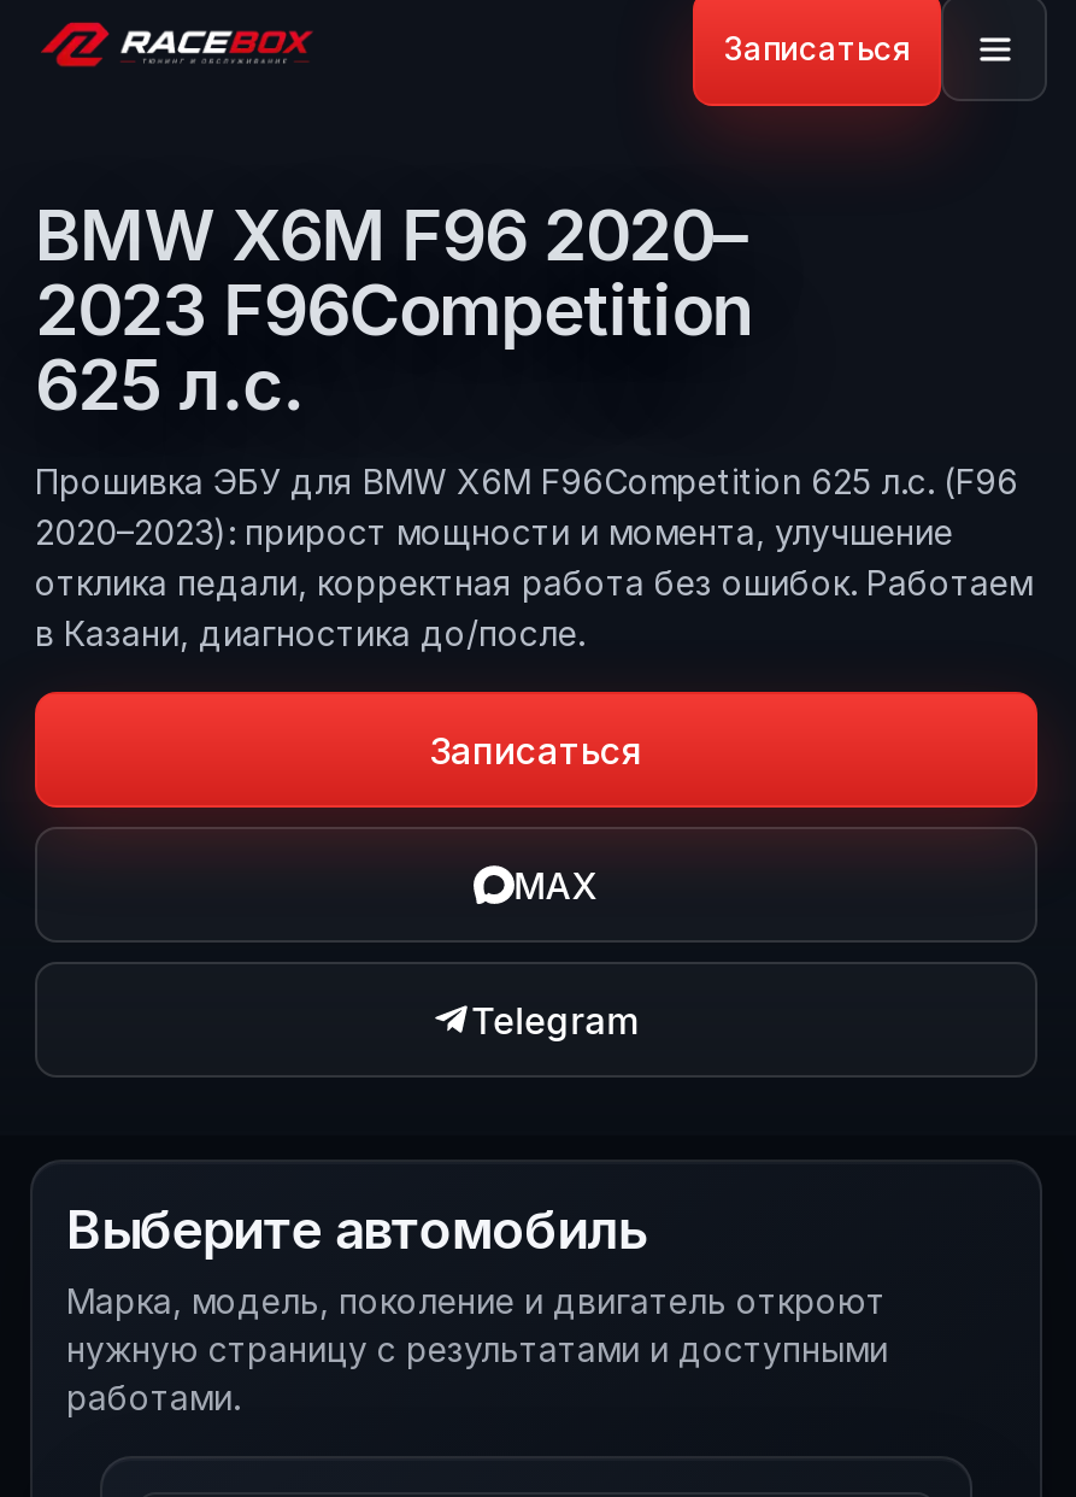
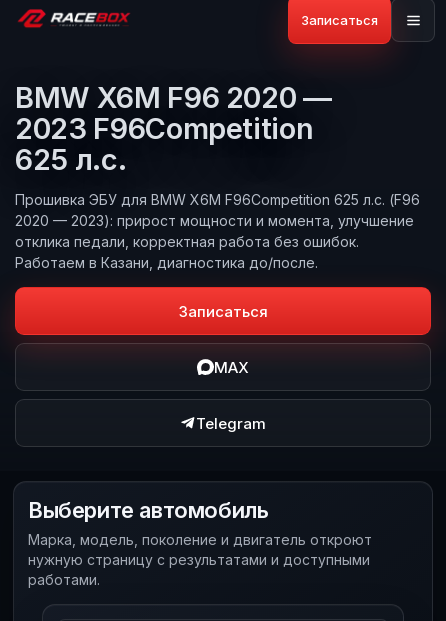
[35,193,749,277] BMW X6M F96 2020– -> [15,80,332,115] BMW X6M F96 2020 —
[35,511,1033,653] 2020–2023): прирост мощности и момента, улучшение | отклика педали, корректная работа без ошибок. Работаем | в Казани, диагностика до/после. -> [15,212,414,271] 2020 — 2023): прирост мощности и момента, улучшение | отклика педали, корректная работа без ошибок. | Работаем в Казани, диагностика до/после.

